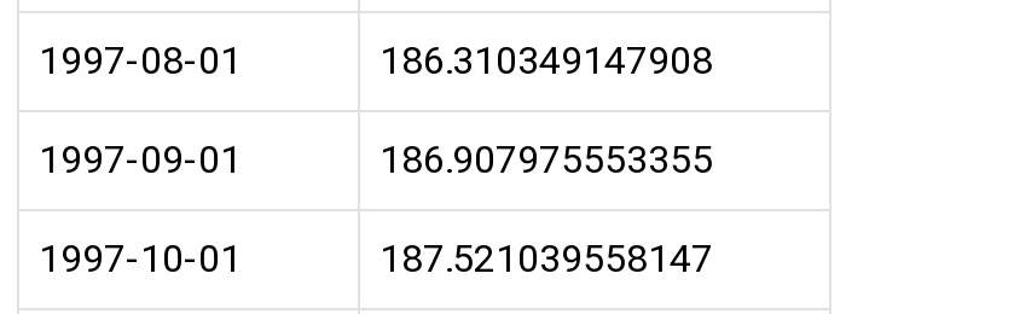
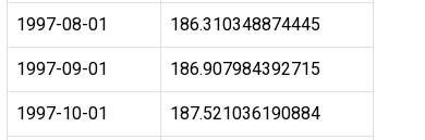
[379,37,713,83] 186.310349147908 -> [170,14,320,35] 186.310348874445
[379,136,713,182] 186.907975553355 -> [170,59,320,79] 186.907984392715
[379,235,713,281] 187.521039558147 -> [170,103,320,124] 187.521036190884

